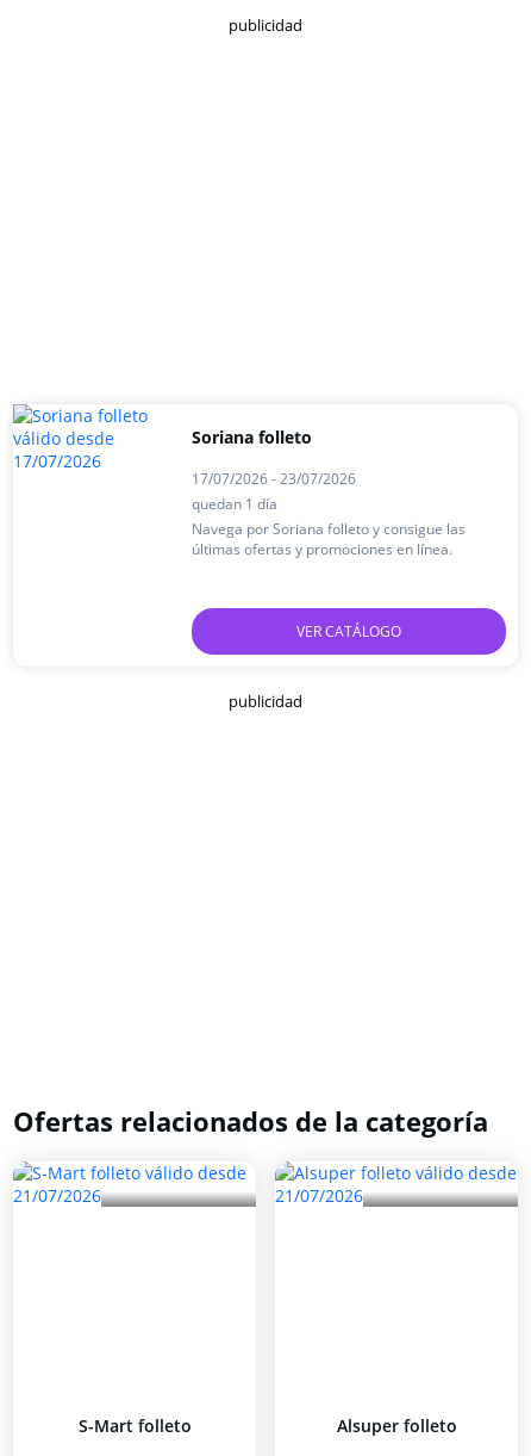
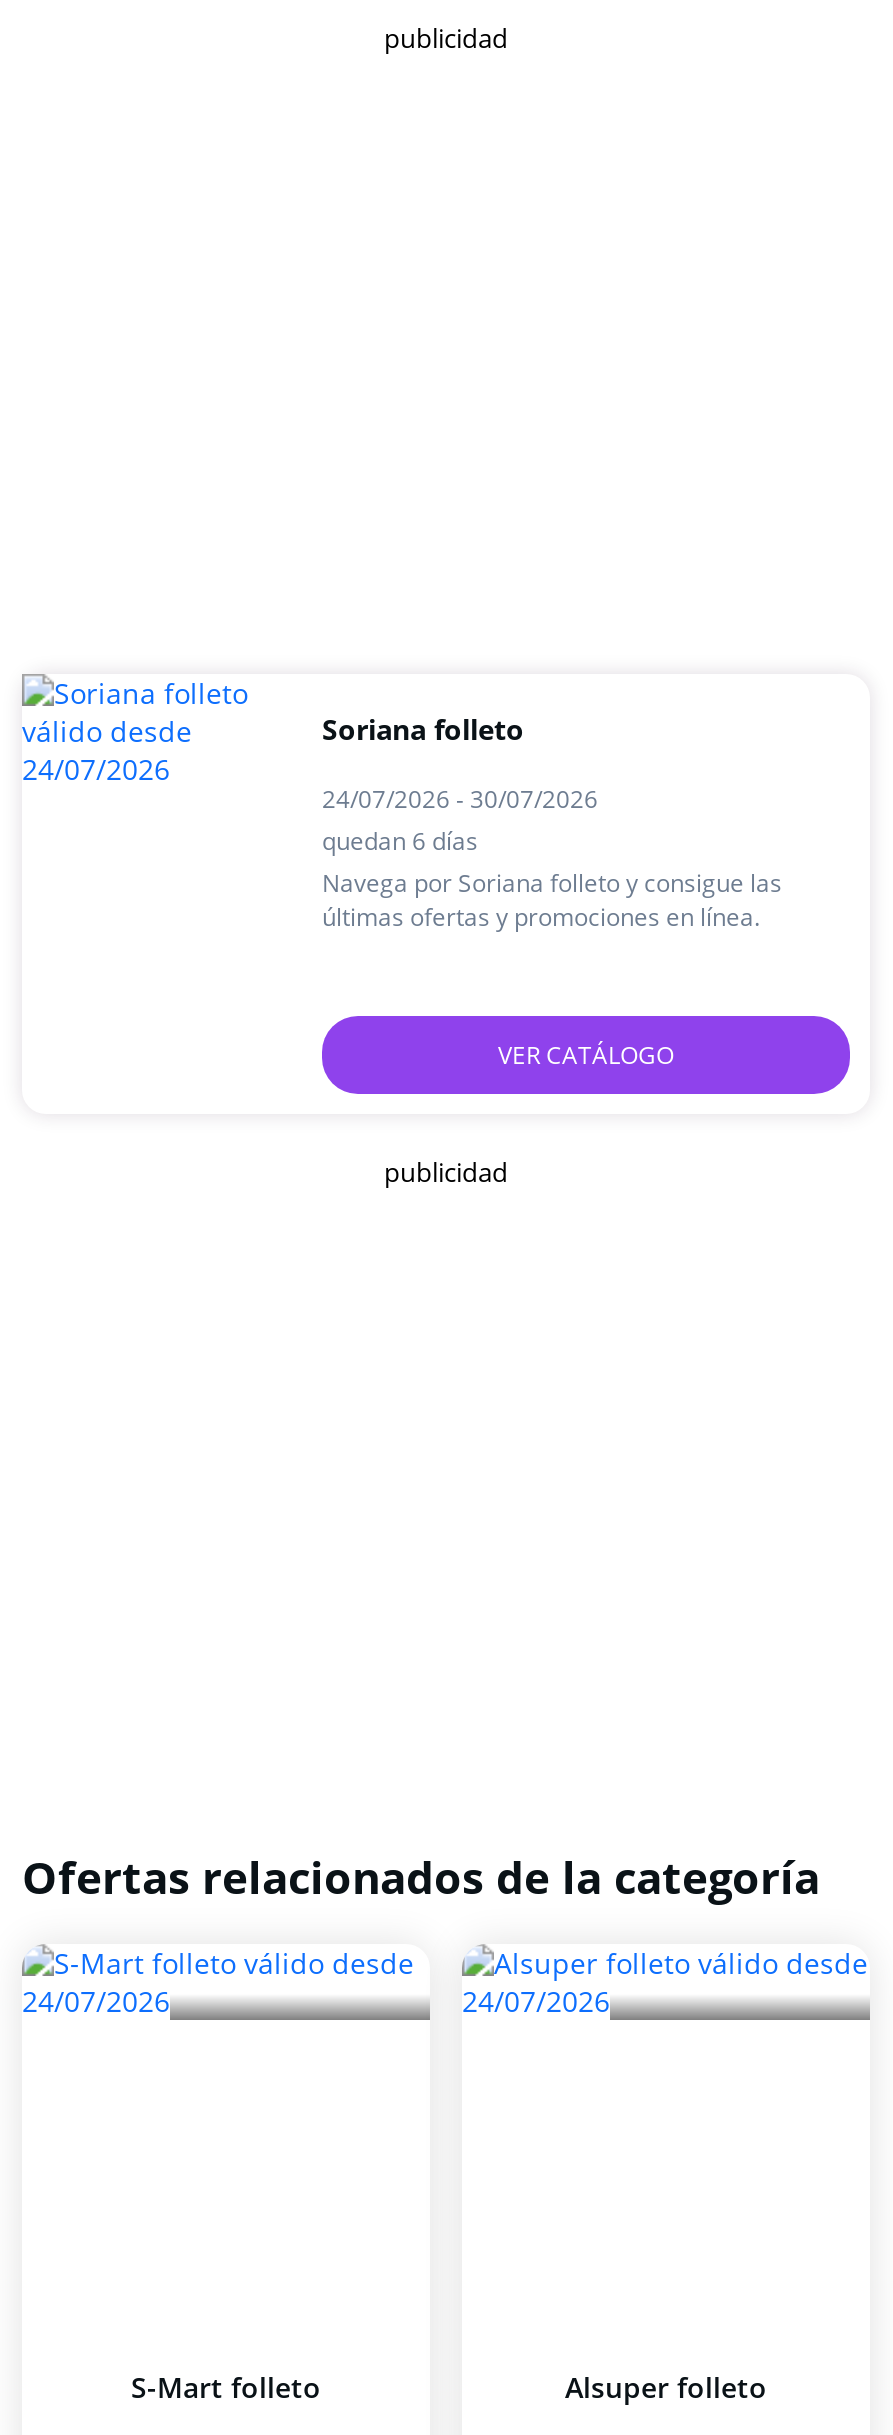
[192,469,356,489] 17/07/2026 - 23/07/2026 -> [322,782,598,816] 24/07/2026 - 30/07/2026
[192,494,277,514] quedan 1 día -> [322,824,478,858] quedan 6 días

